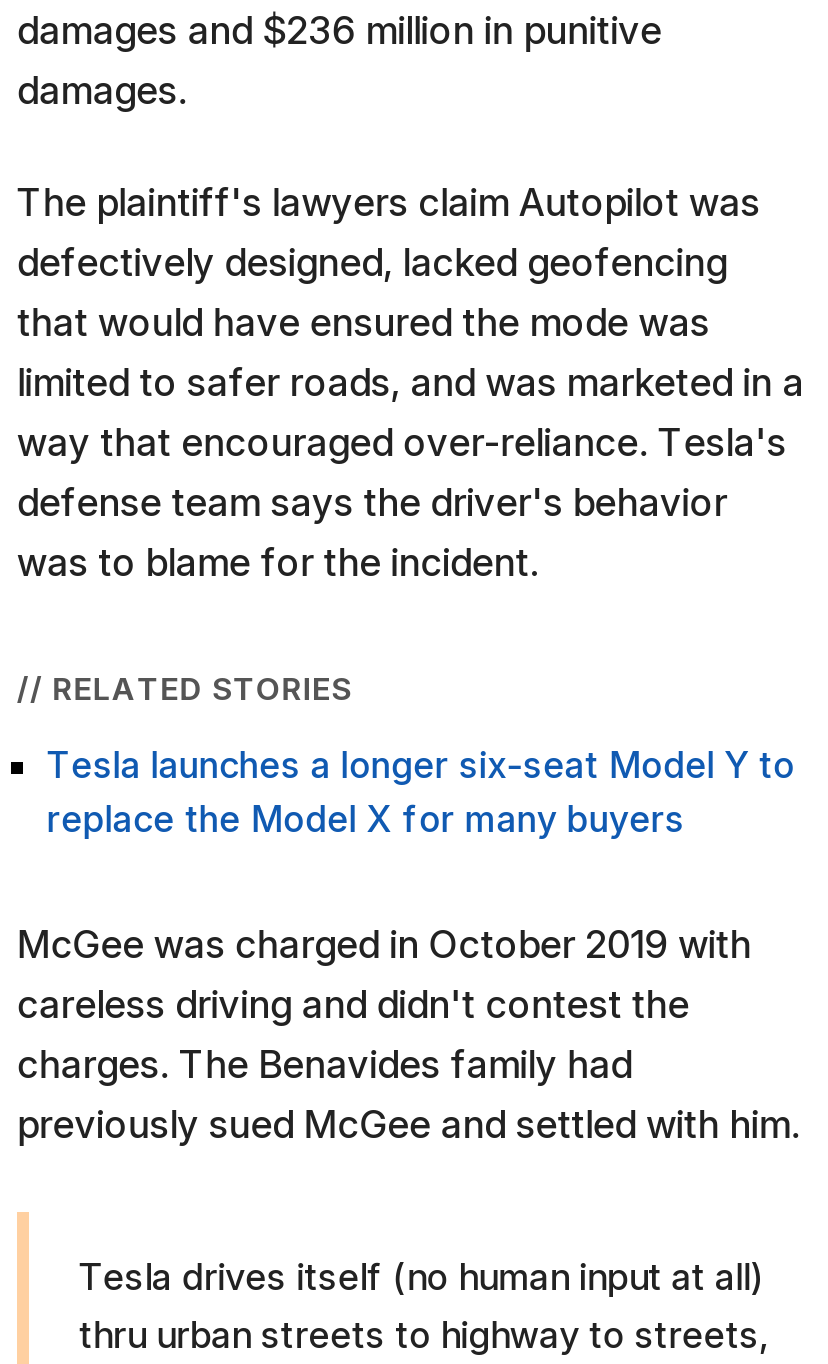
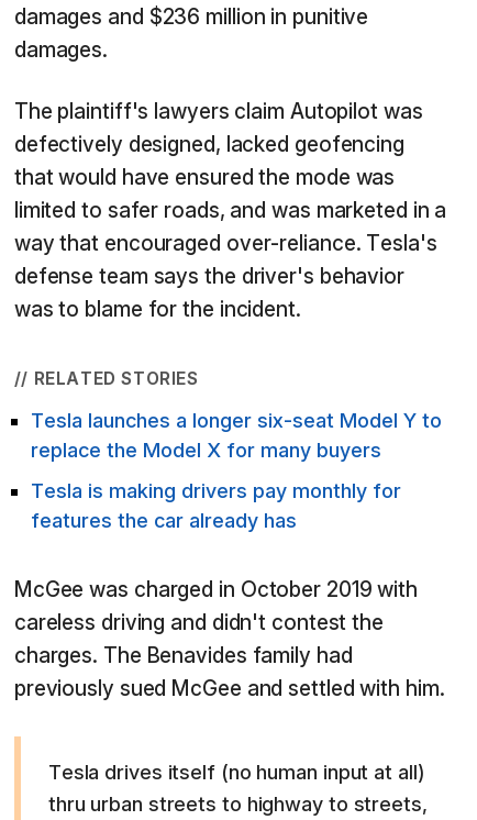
none -> [31,479,401,532] Tesla is making drivers pay monthly for | features the car already has

